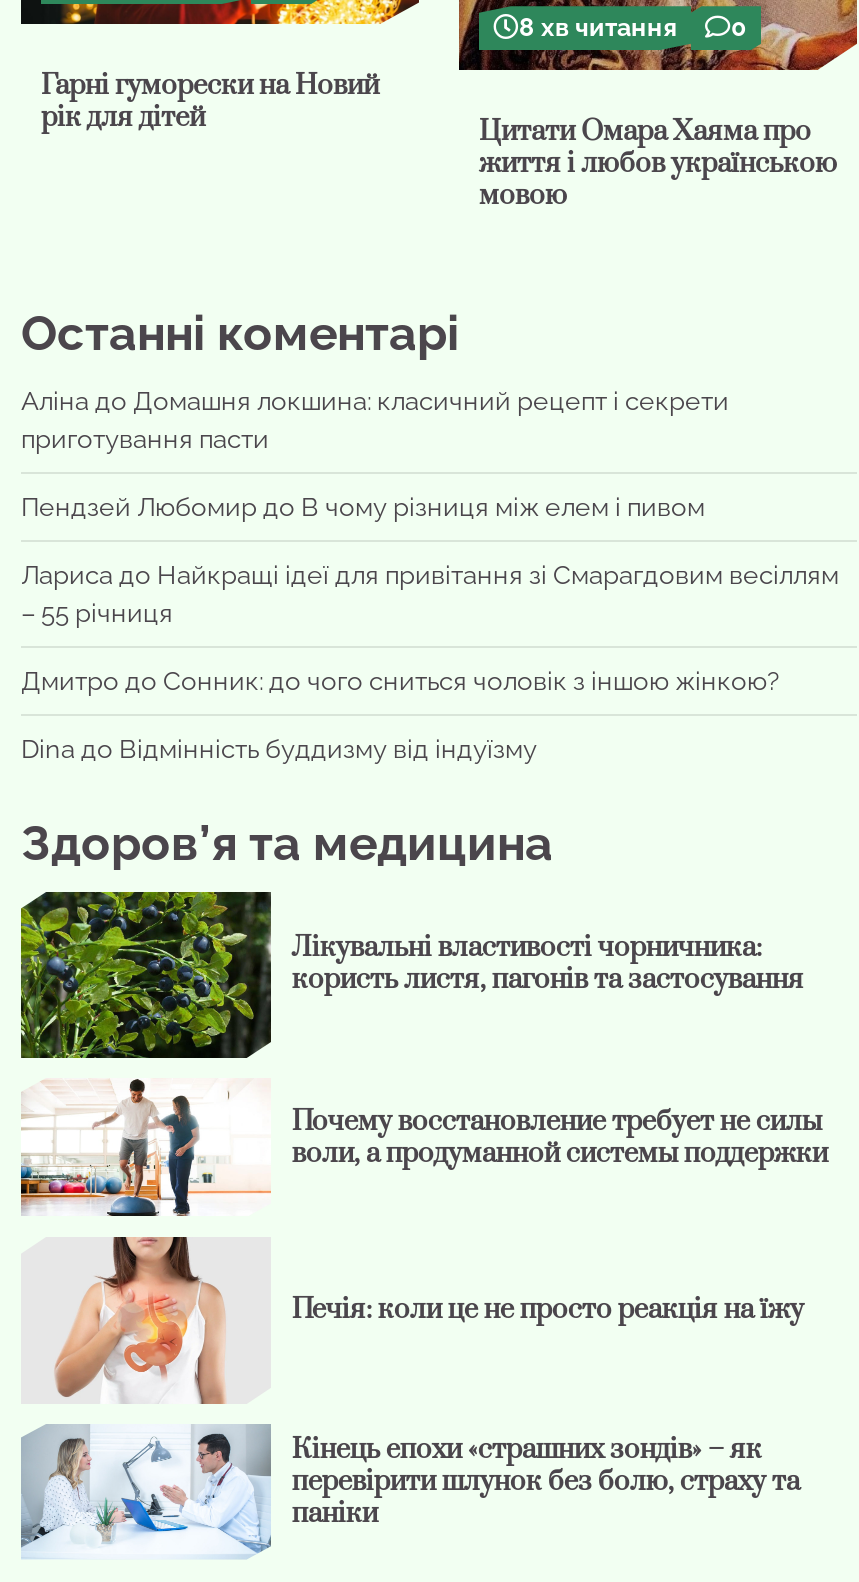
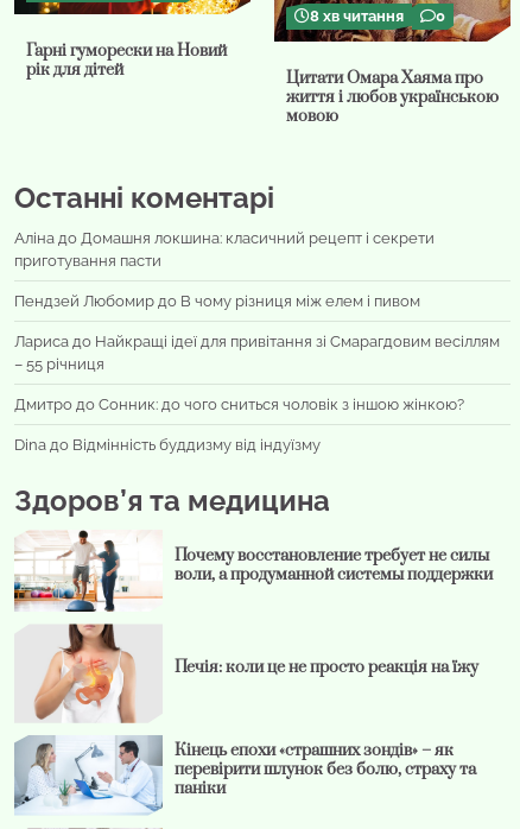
[19,890,804,1060] [image] | Лікувальні властивості чорничника: | користь листя, пагонів та застосування -> none

